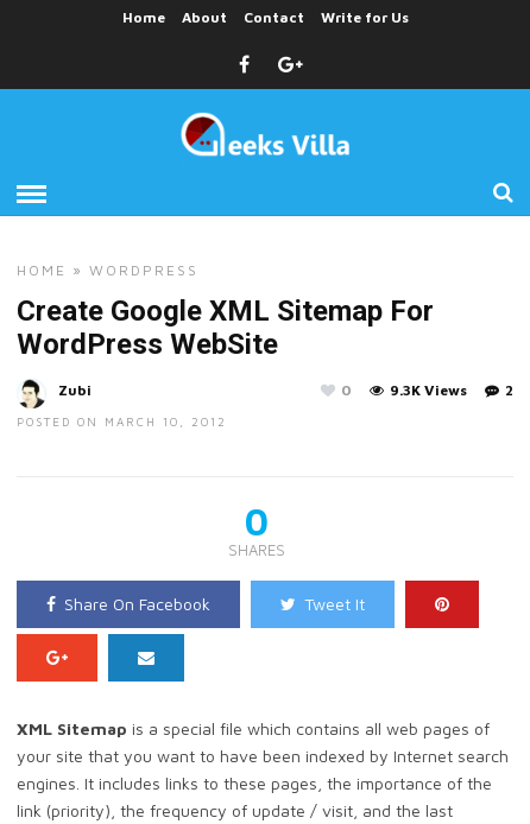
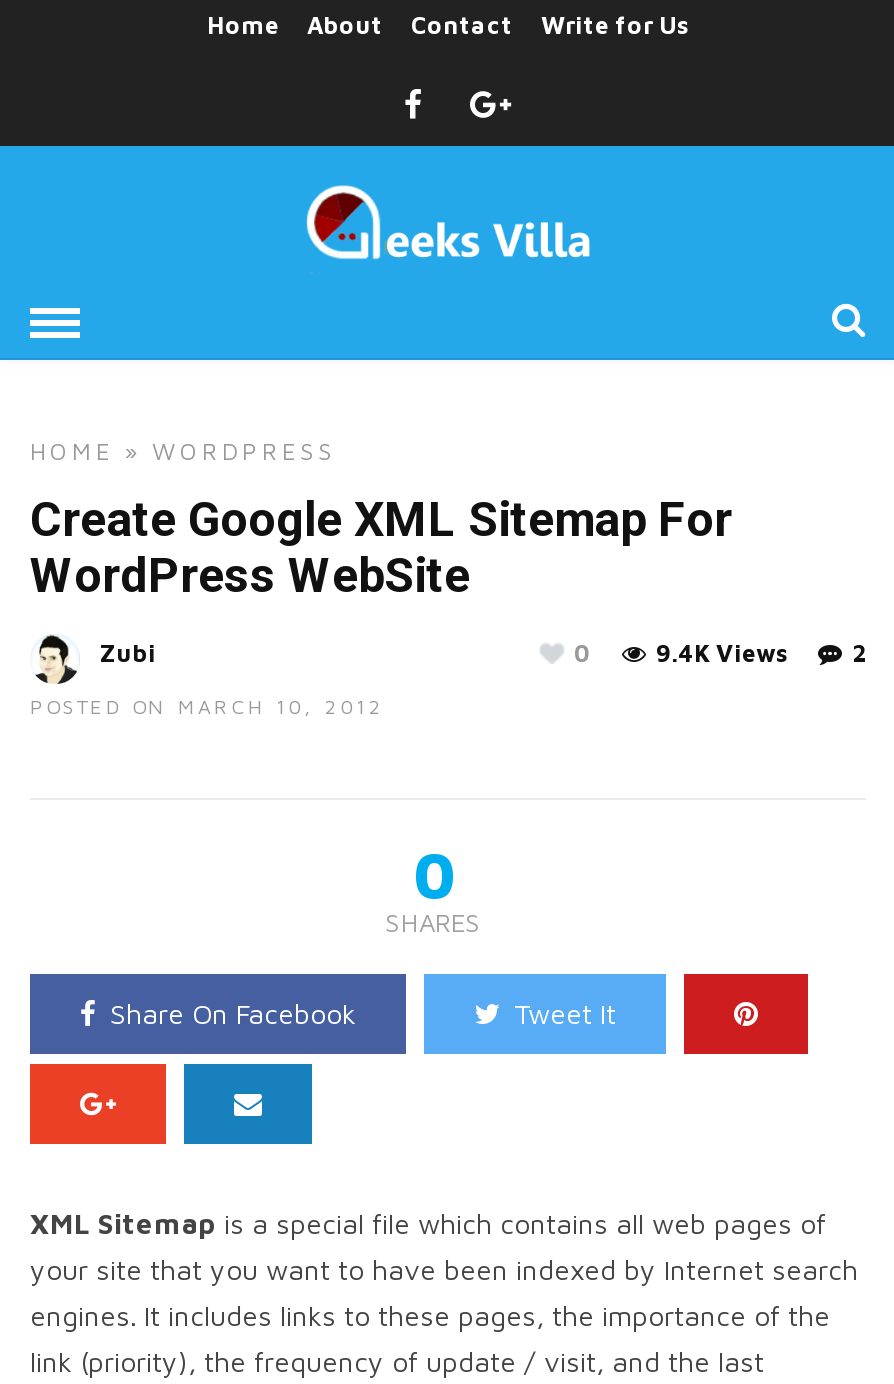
[390,381,467,399] 9.3K Views -> [656,638,788,668] 9.4K Views

